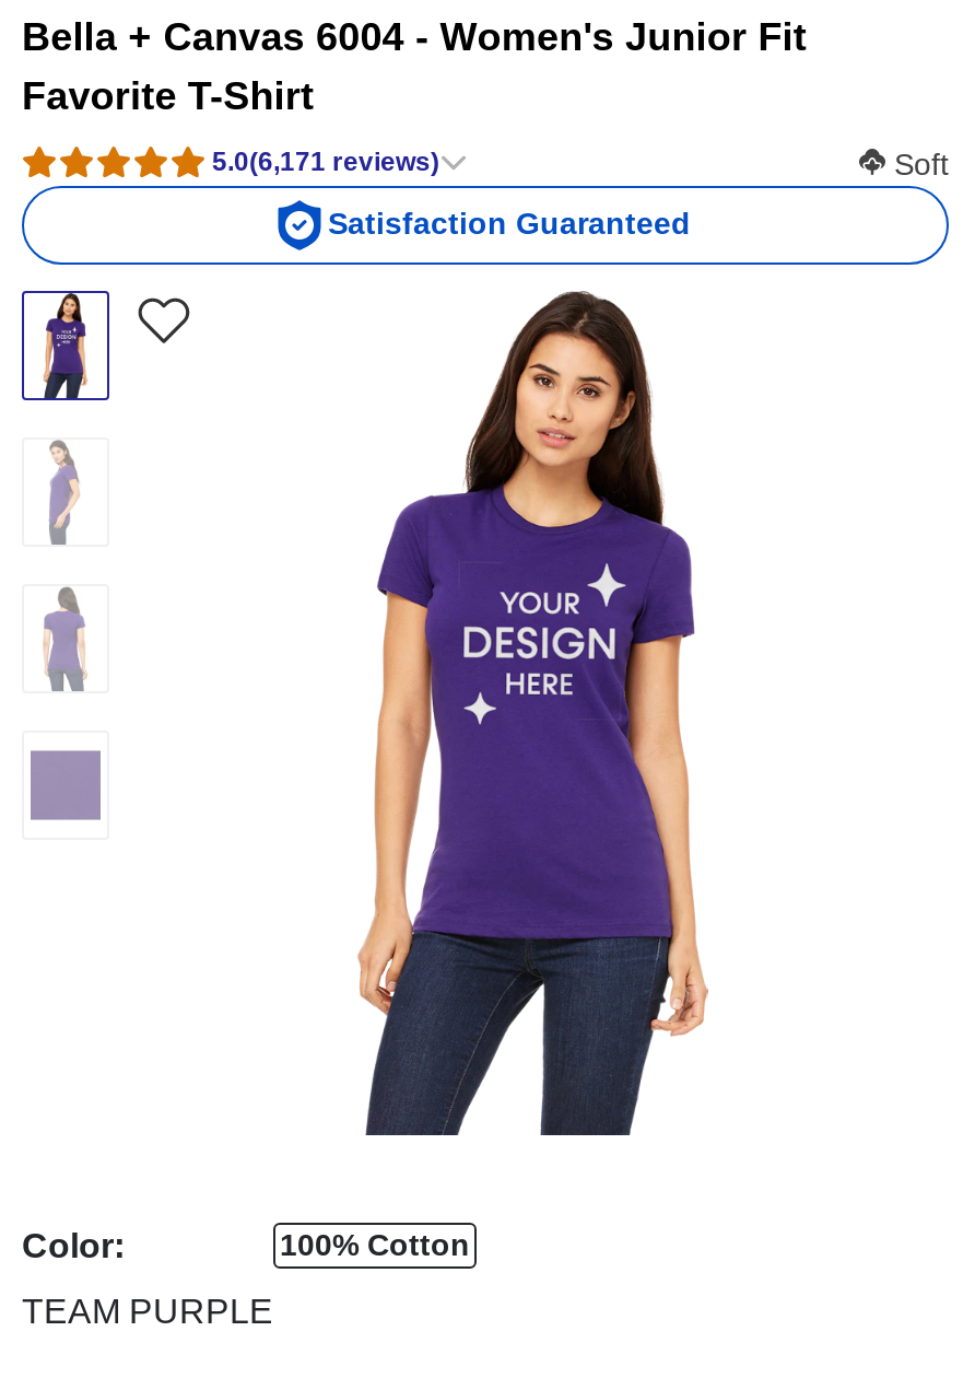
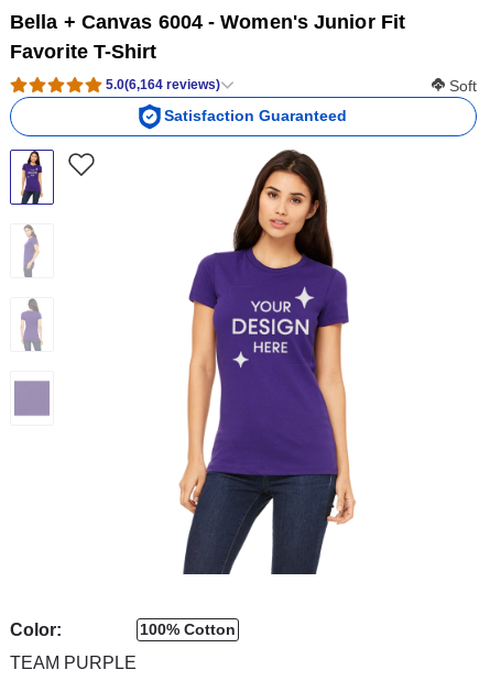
[212,147,439,177] 5.0(6,171 reviews) -> [106,77,220,93] 5.0(6,164 reviews)

